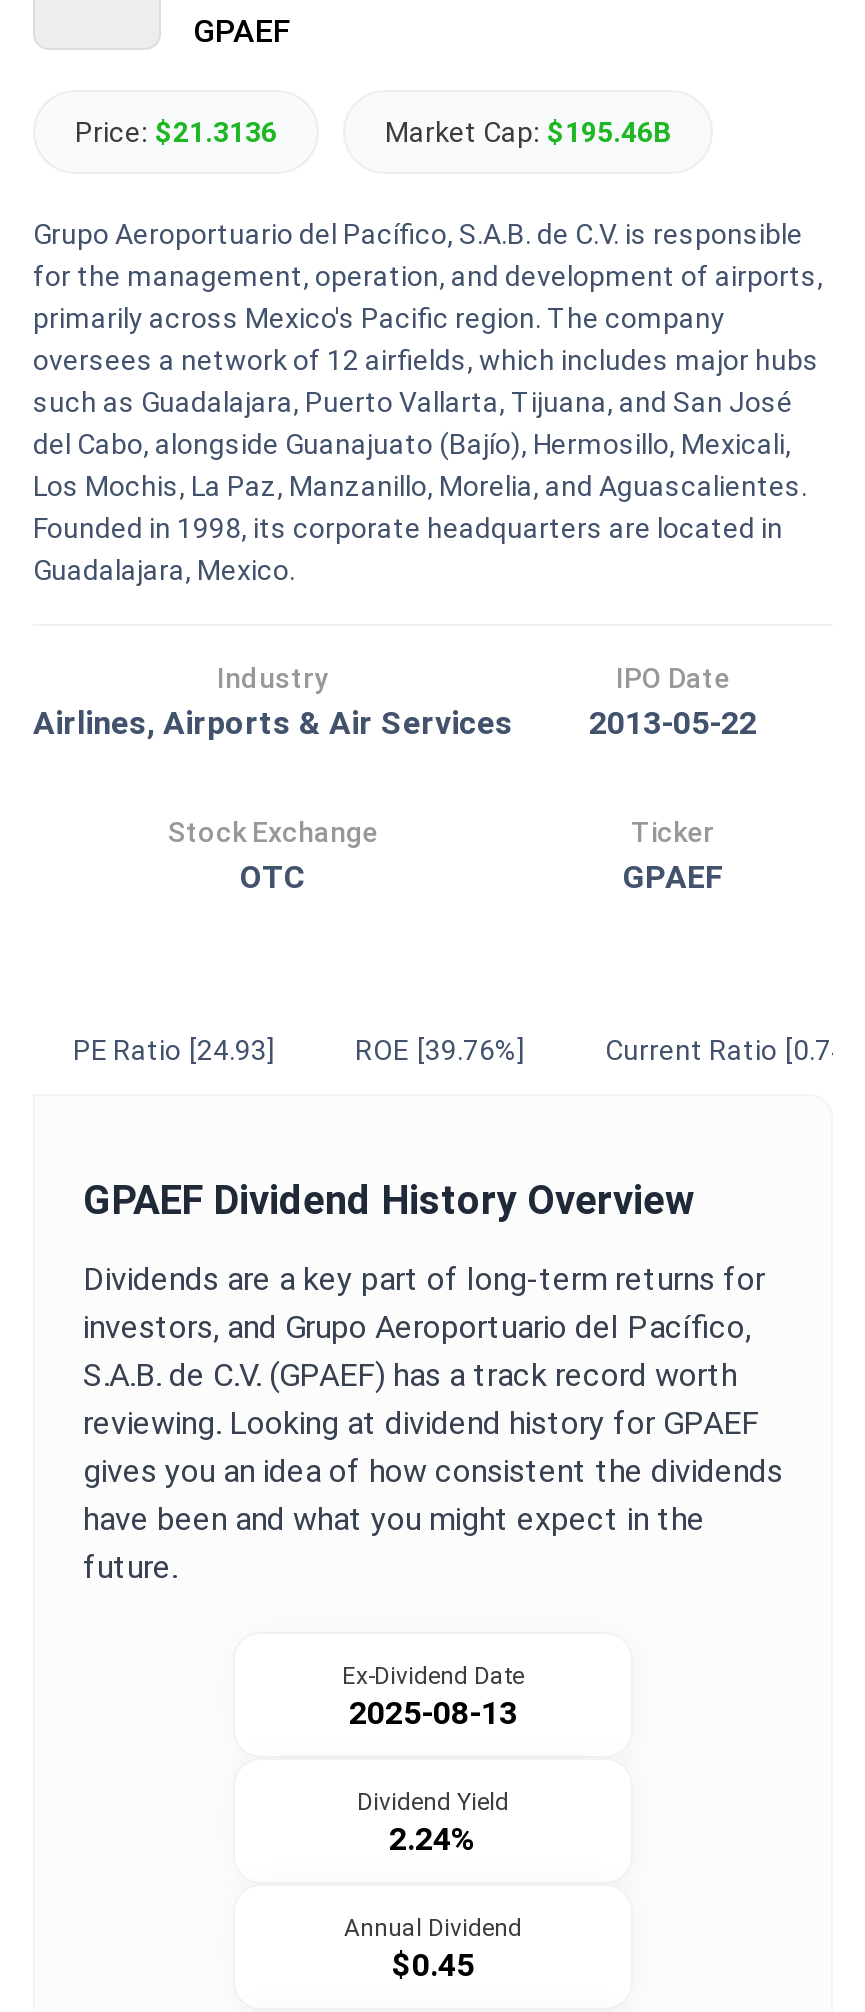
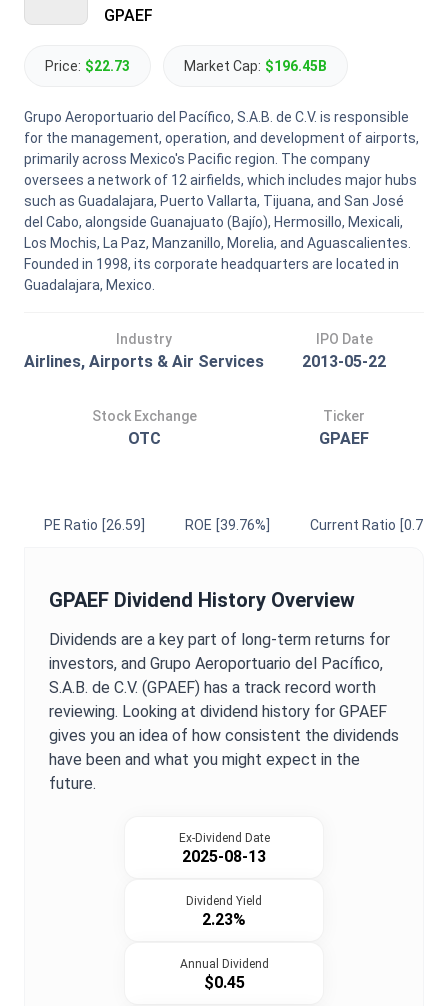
[75,116,277,148] Price: $21.3136 -> [45,58,130,74] Price: $22.73
[385,116,671,148] Market Cap: $195.46B -> [184,58,327,74] Market Cap: $196.45B
[73,1034,275,1066] PE Ratio [24.93] -> [44,517,145,533] PE Ratio [26.59]
[389,1820,477,1858] 2.24% -> [202,910,246,929] 2.23%

